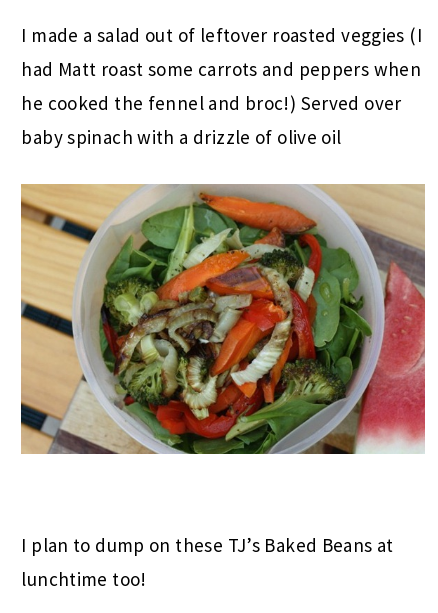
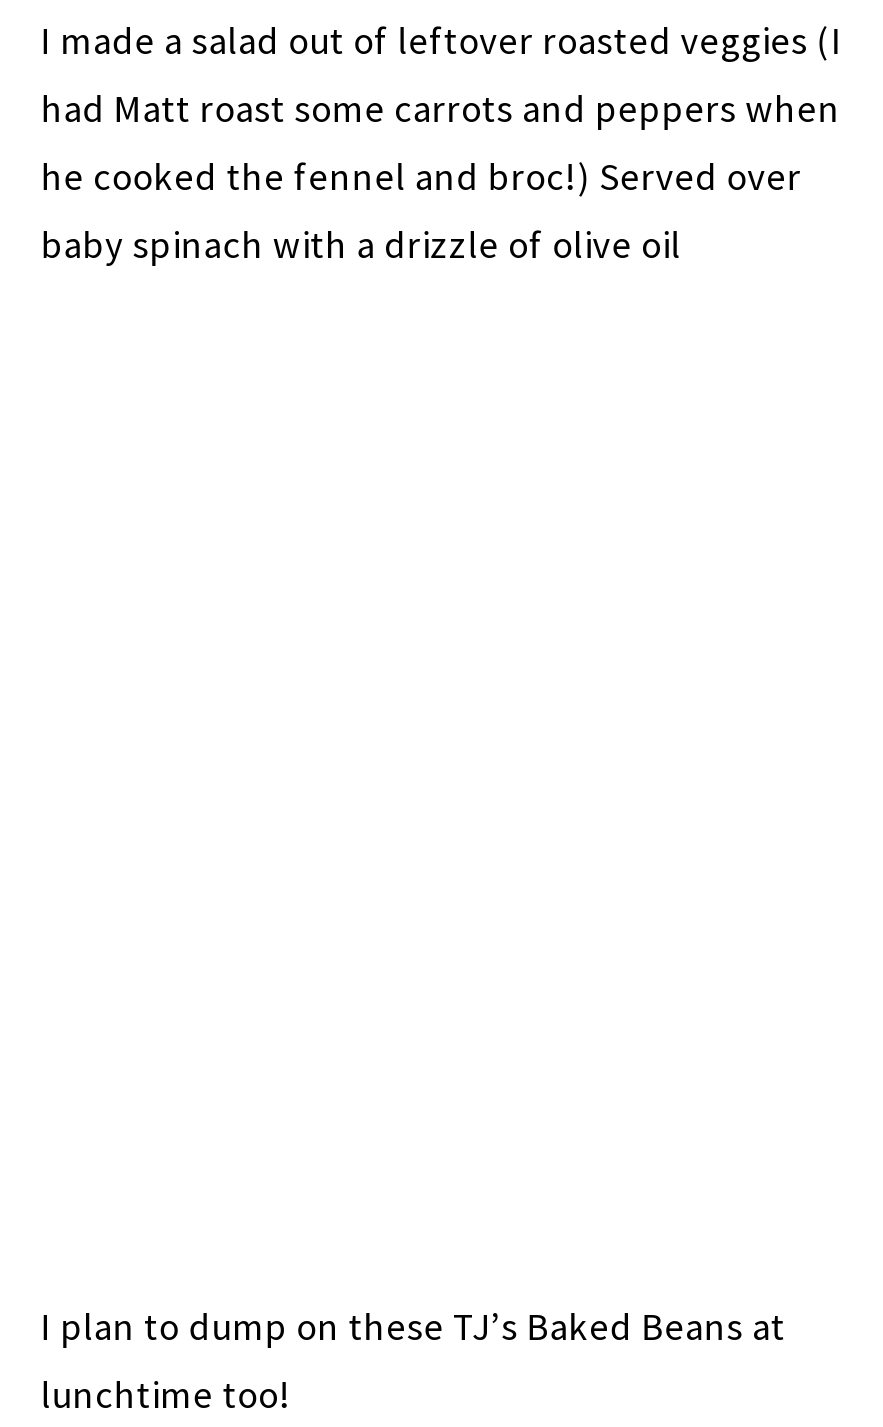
[20,183,426,455] [image] -> none

